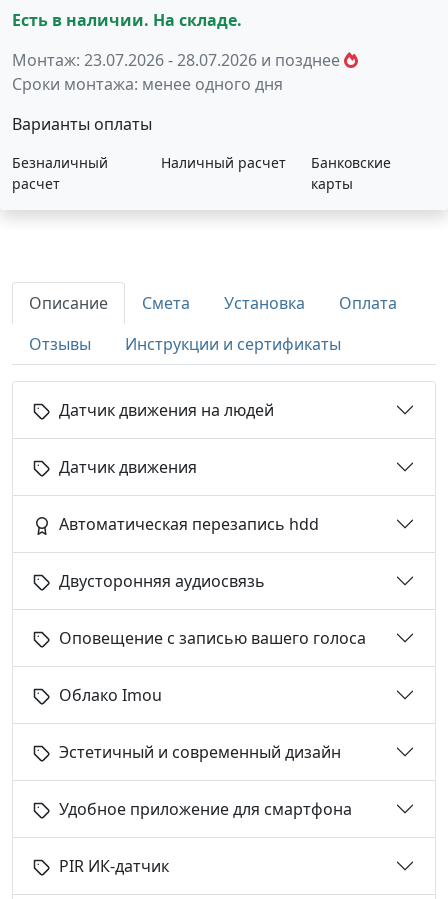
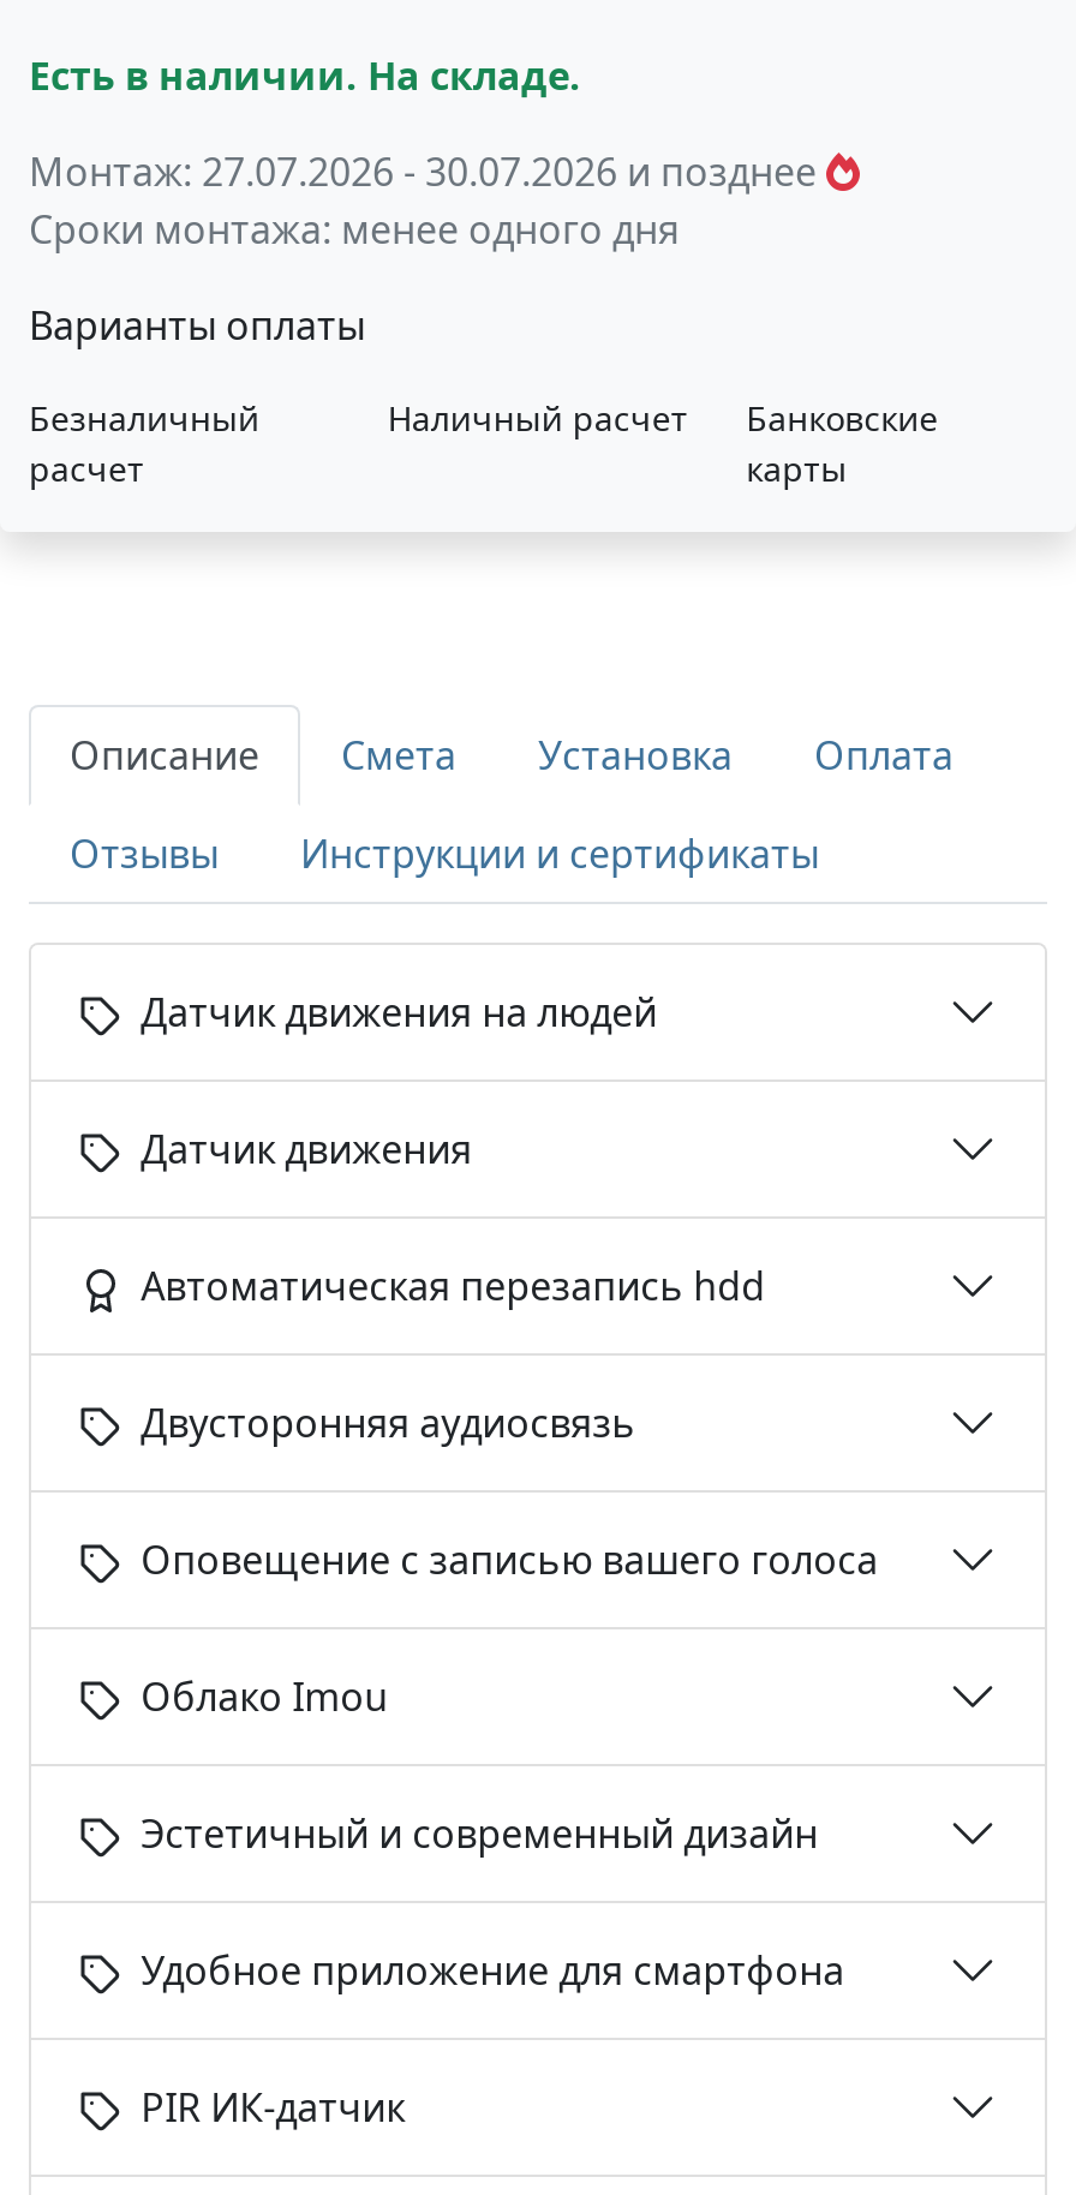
[12,49,344,71] Монтаж: 23.07.2026 - 28.07.2026 и позднее -> [29,146,826,199] Монтаж: 27.07.2026 - 30.07.2026 и позднее

